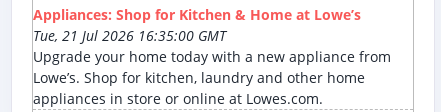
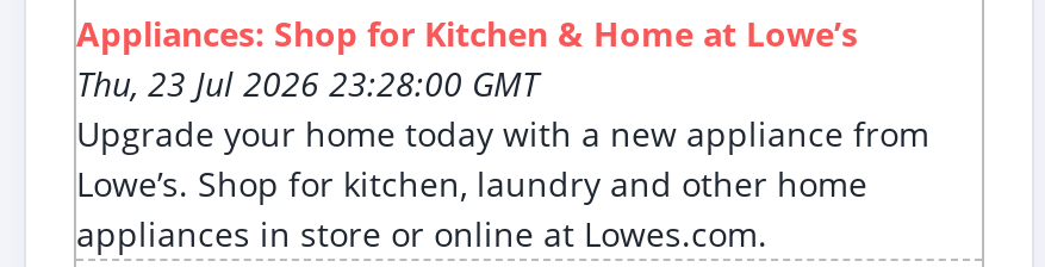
[33,25,226,44] Tue, 21 Jul 2026 16:35:00 GMT -> [76,61,539,106] Thu, 23 Jul 2026 23:28:00 GMT

